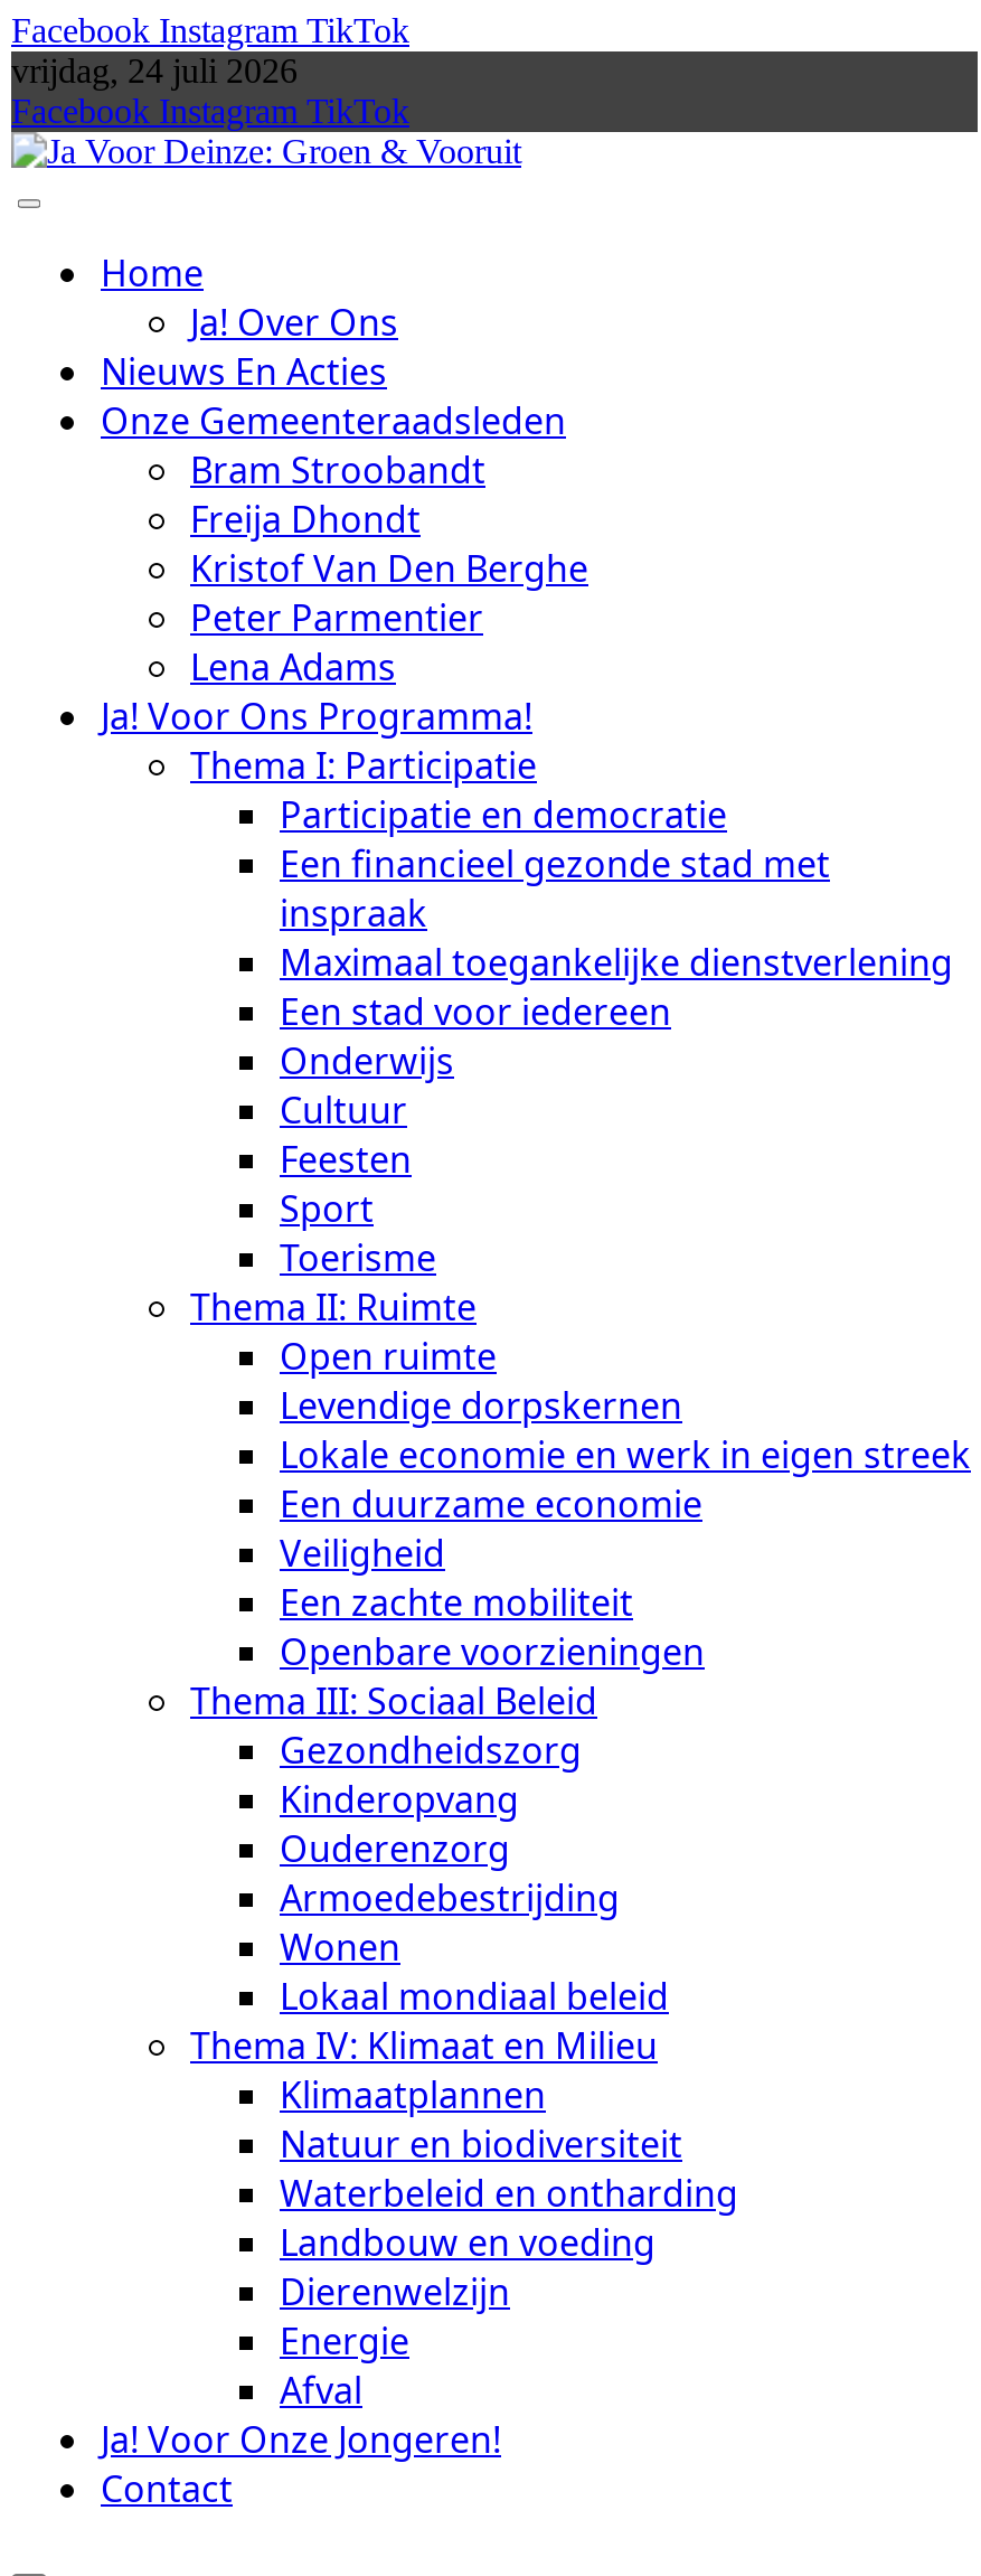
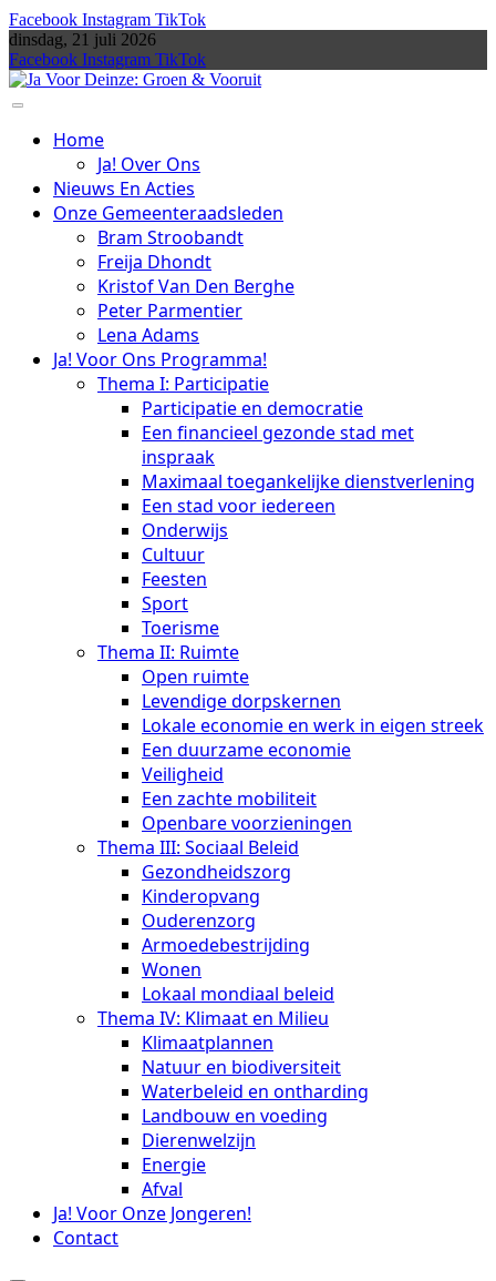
[11,51,298,90] vrijdag, 24 juli 2026 -> [9,30,156,49] dinsdag, 21 juli 2026

